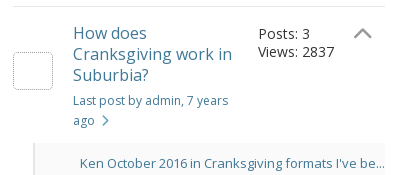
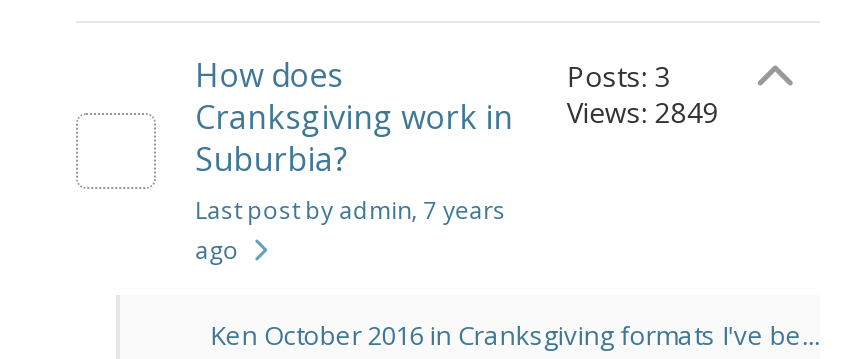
[73,42,334,65] Cranksgiving work in Views: 2837 -> [195,94,719,140] Cranksgiving work in Views: 2849

